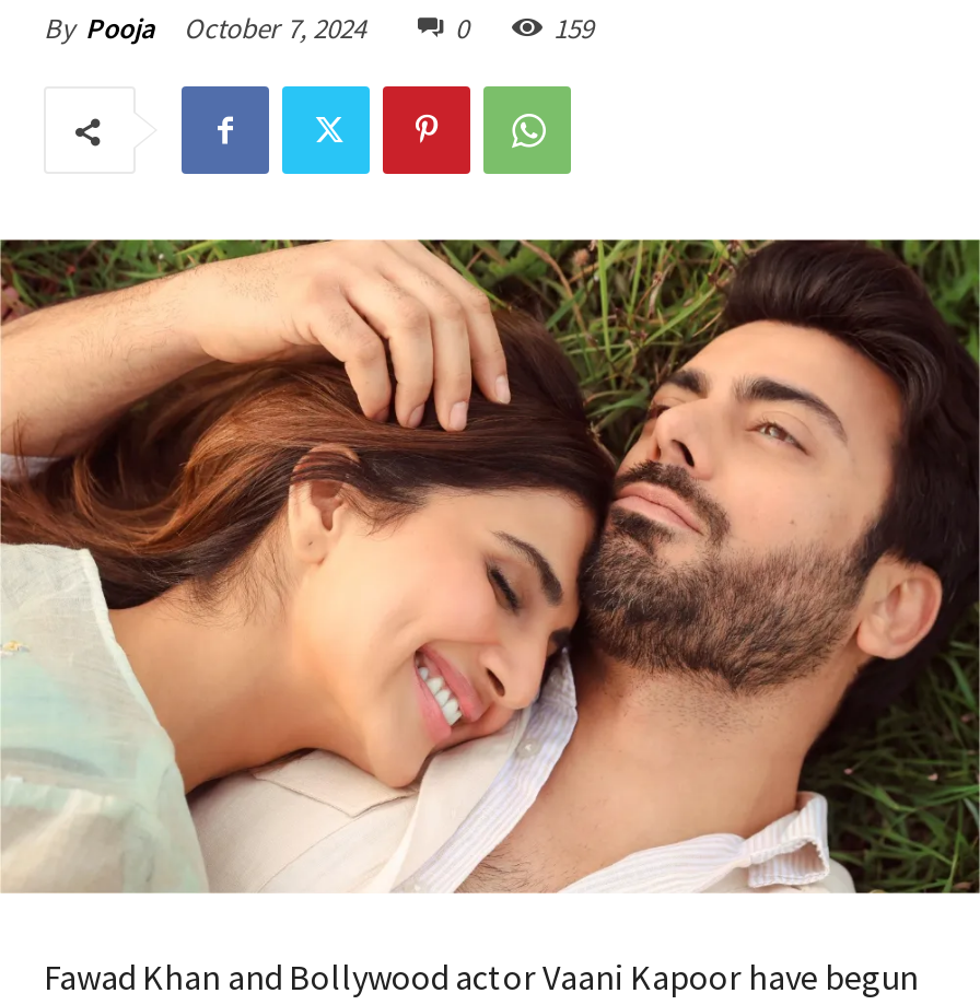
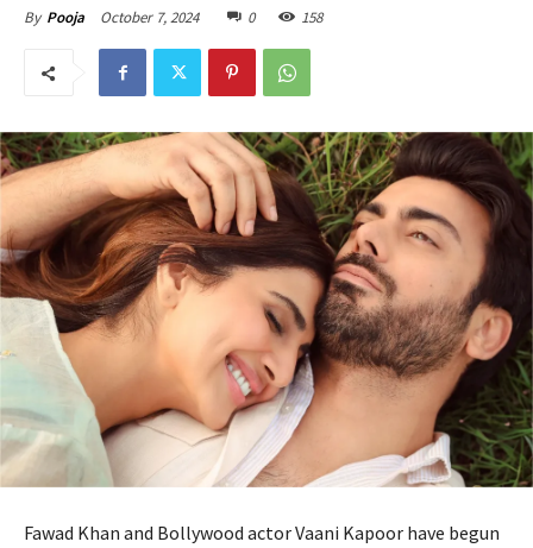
[553,10,593,47] 159 -> [301,7,322,27] 158

